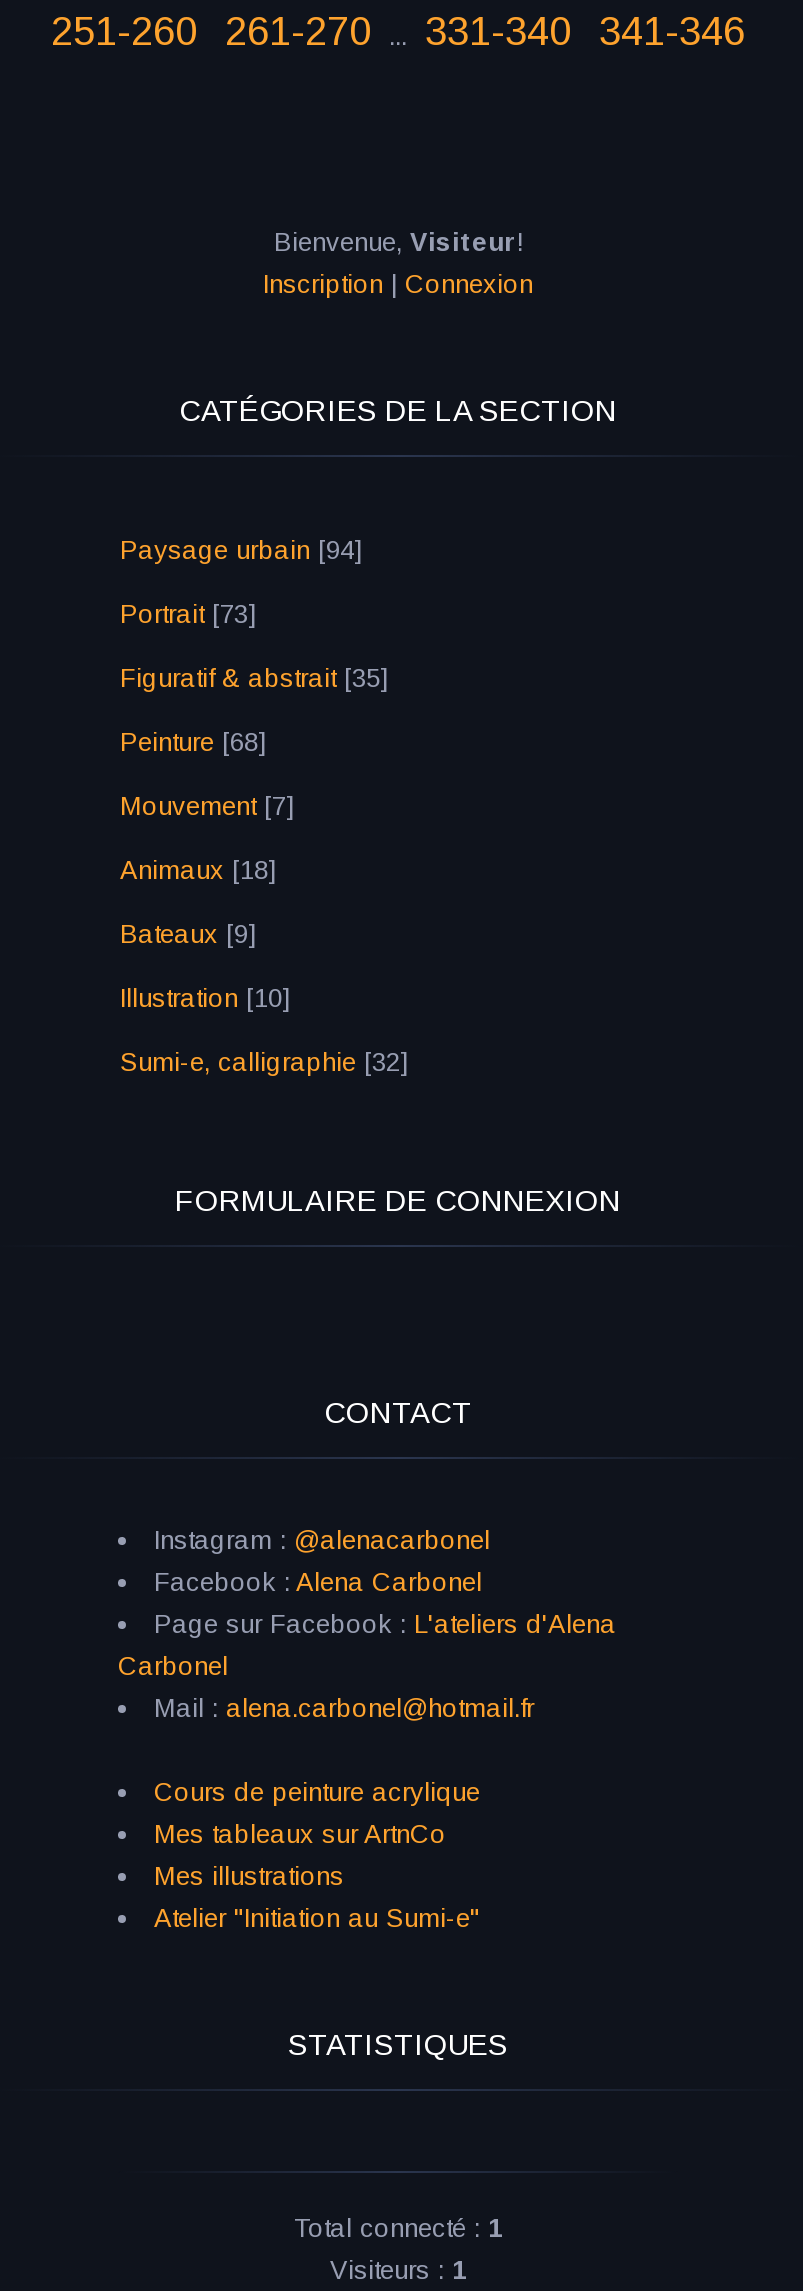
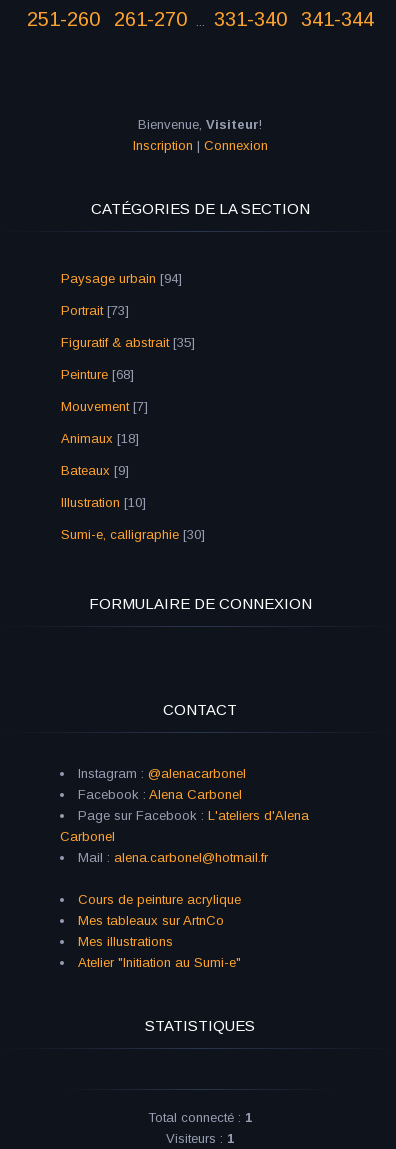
[51,9,745,53] 251-260 261-270 ... 331-340 341-346 -> [26,8,373,30] 251-260 261-270 ... 331-340 341-344
[120,1047,408,1077] Sumi-e, calligraphie [32] -> [61,527,205,542] Sumi-e, calligraphie [30]

